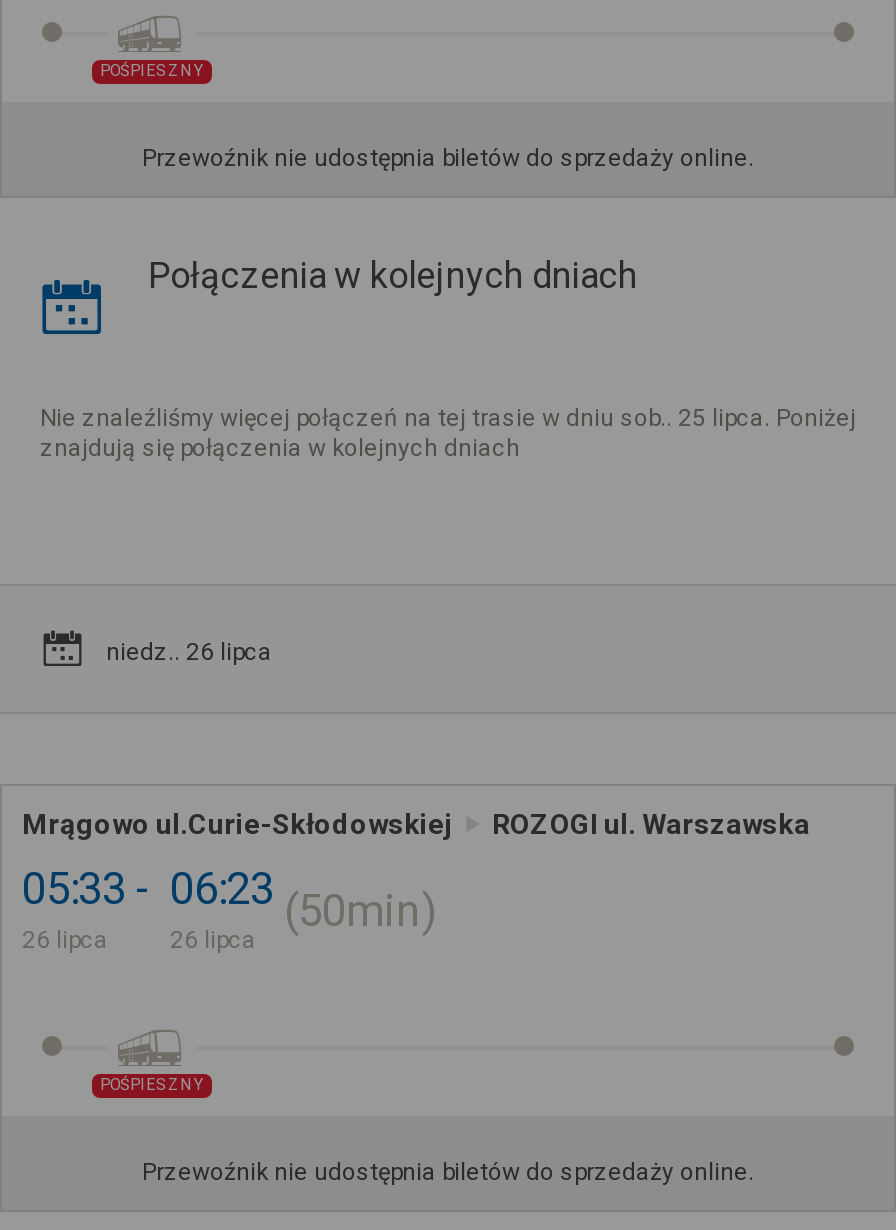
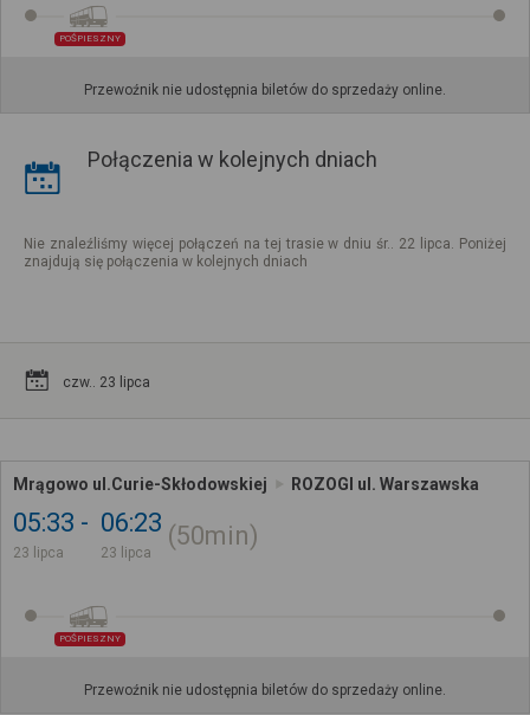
[40,404,856,432] Nie znaleźliśmy więcej połączeń na tej trasie w dniu sob.. 25 lipca. Poniżej -> [24,236,506,252] Nie znaleźliśmy więcej połączeń na tej trasie w dniu śr.. 22 lipca. Poniżej
[106,638,272,666] niedz.. 26 lipca -> [63,374,150,391] czw.. 23 lipca
[22,926,108,954] 26 lipca -> [13,545,64,561] 23 lipca
[170,926,256,954] 26 lipca -> [101,545,151,561] 23 lipca

